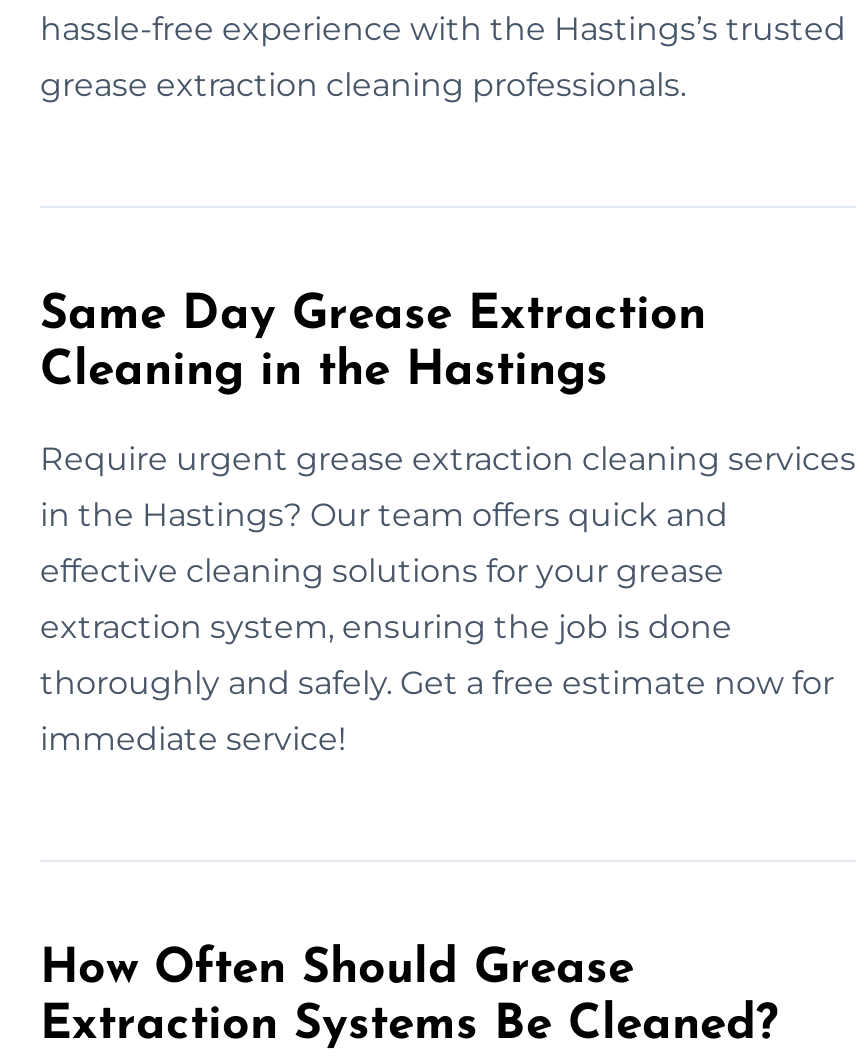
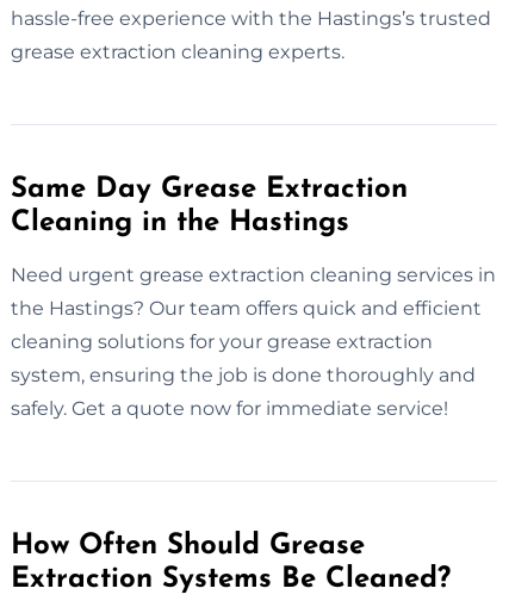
[40,65,686,103] grease extraction cleaning professionals. -> [11,40,344,63] grease extraction cleaning experts.
[40,439,856,757] Require urgent grease extraction cleaning services | in the Hastings? Our team offers quick and | effective cleaning solutions for your grease | extraction system, ensuring the job is done | thoroughly and safely. Get a free estimate now for | immediate service! -> [11,263,496,419] Need urgent grease extraction cleaning services in | the Hastings? Our team offers quick and efficient | cleaning solutions for your grease extraction | system, ensuring the job is done thoroughly and | safely. Get a quote now for immediate service!

